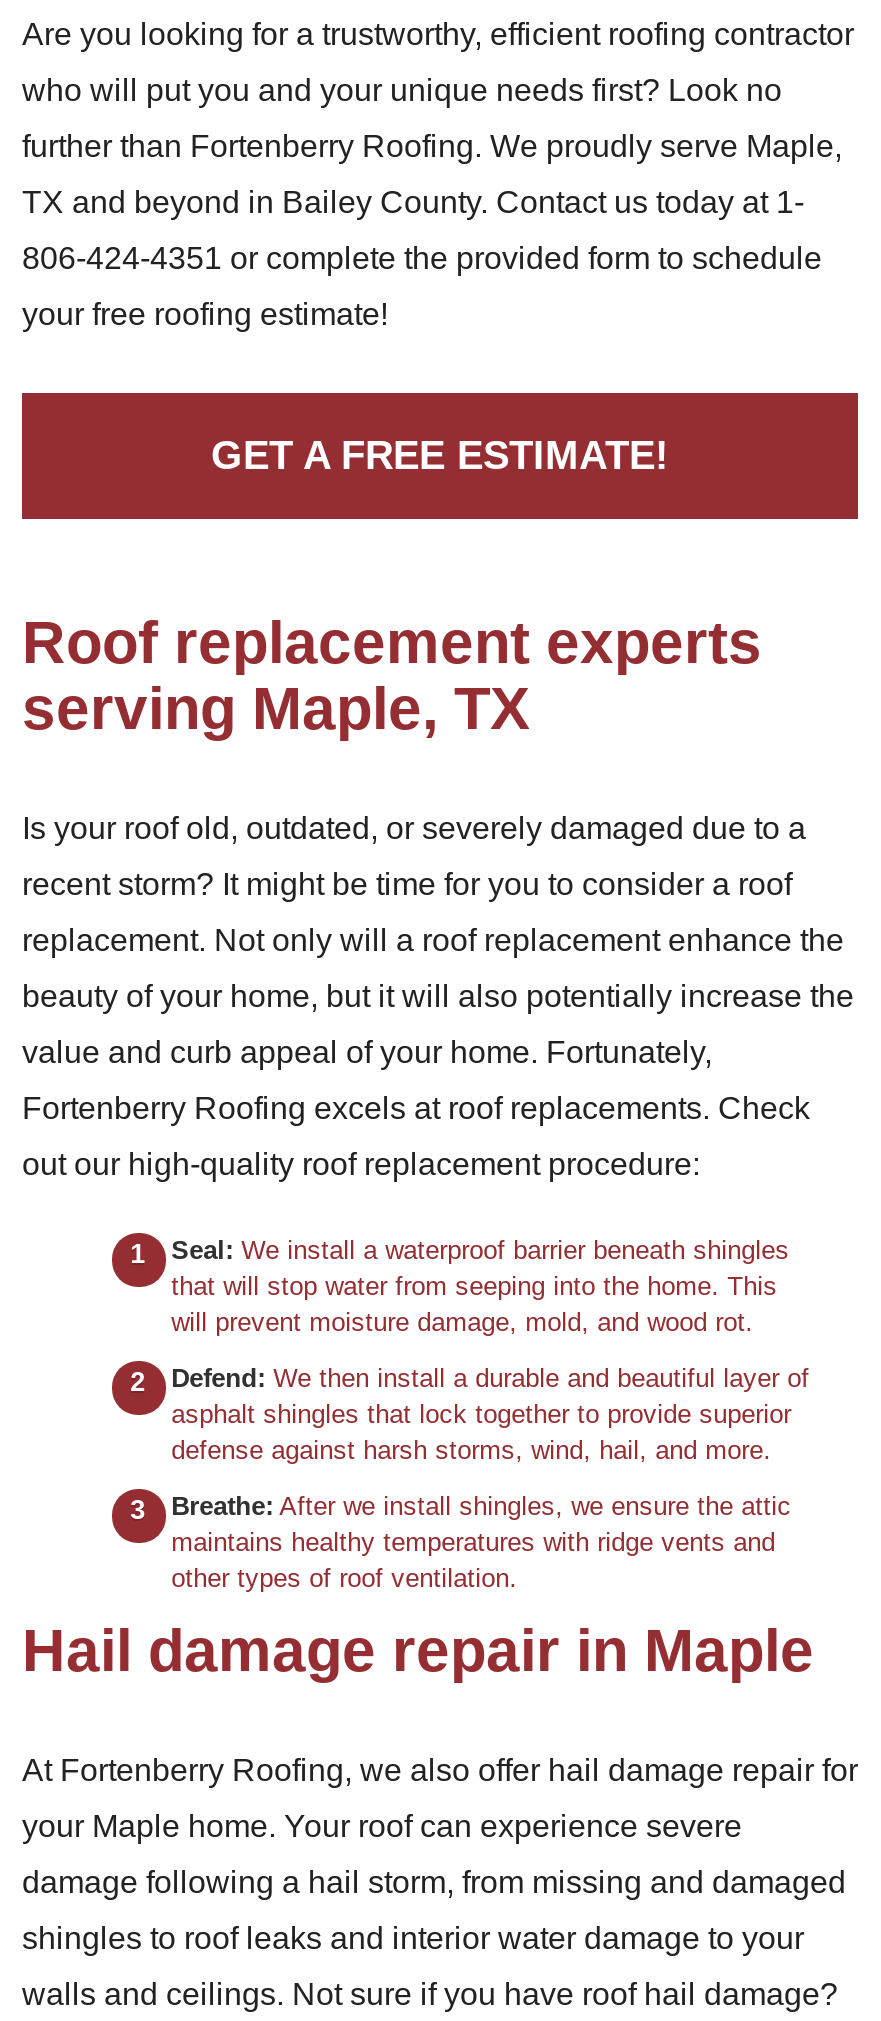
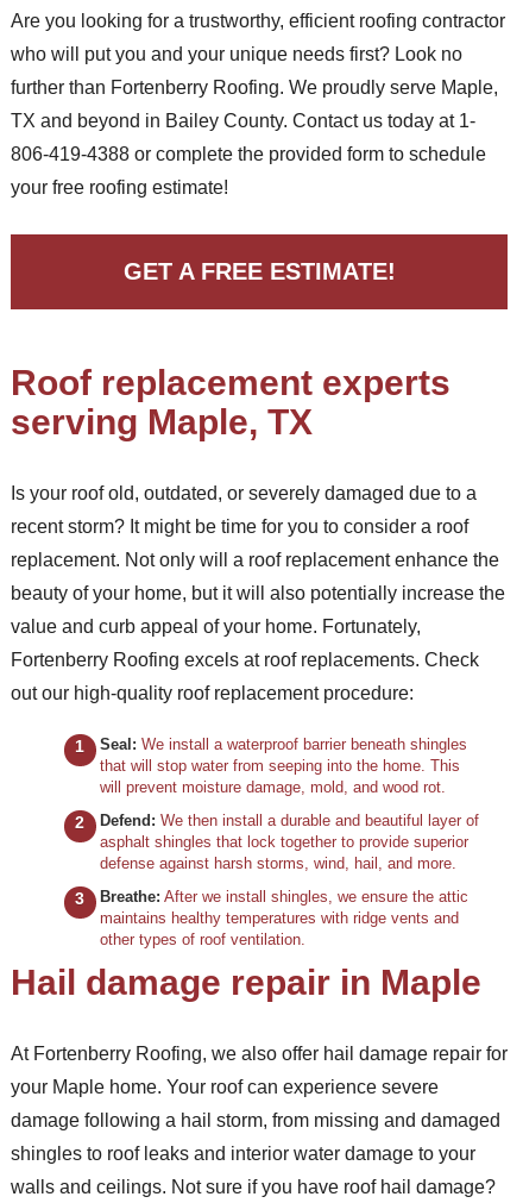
[22,240,822,274] 806-424-4351 or complete the provided form to schedule -> [11,143,486,164] 806-419-4388 or complete the provided form to schedule

